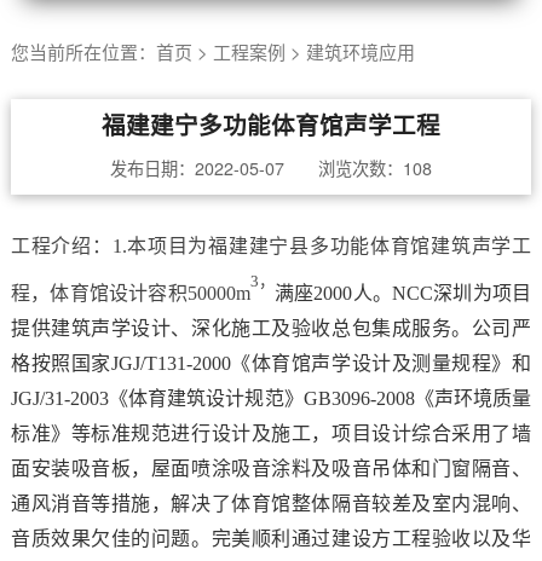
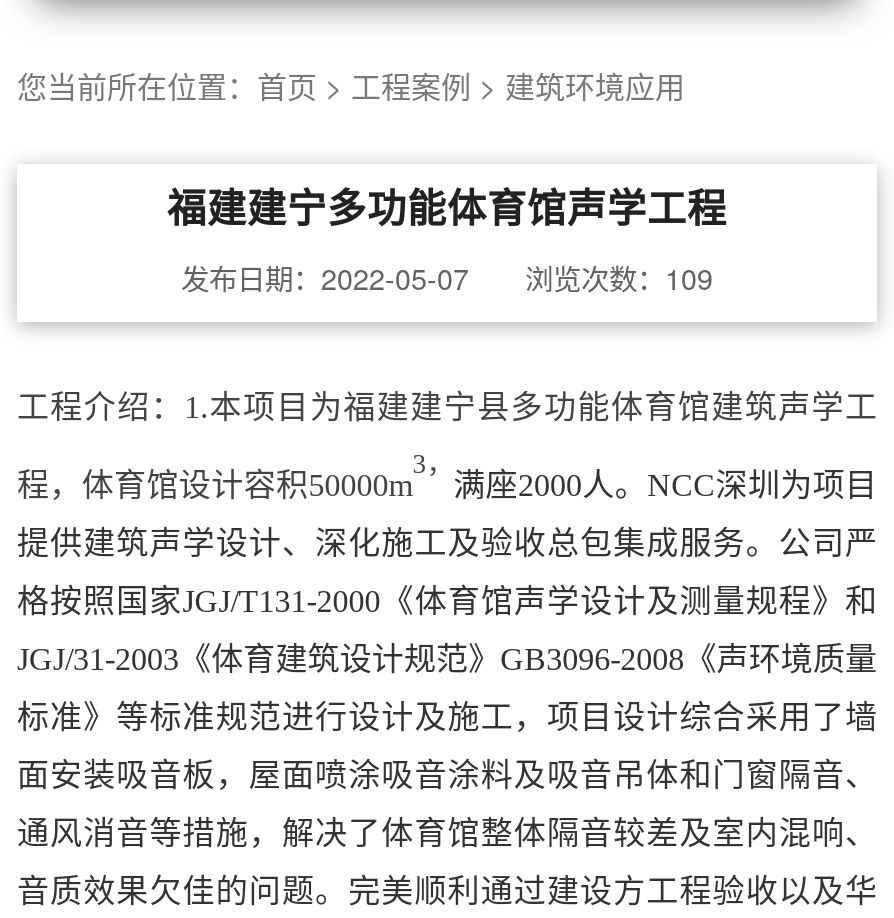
[110,156,432,180] 发布日期：2022-05-07 浏览次数：108 -> [181,258,713,298] 发布日期：2022-05-07 浏览次数：109

